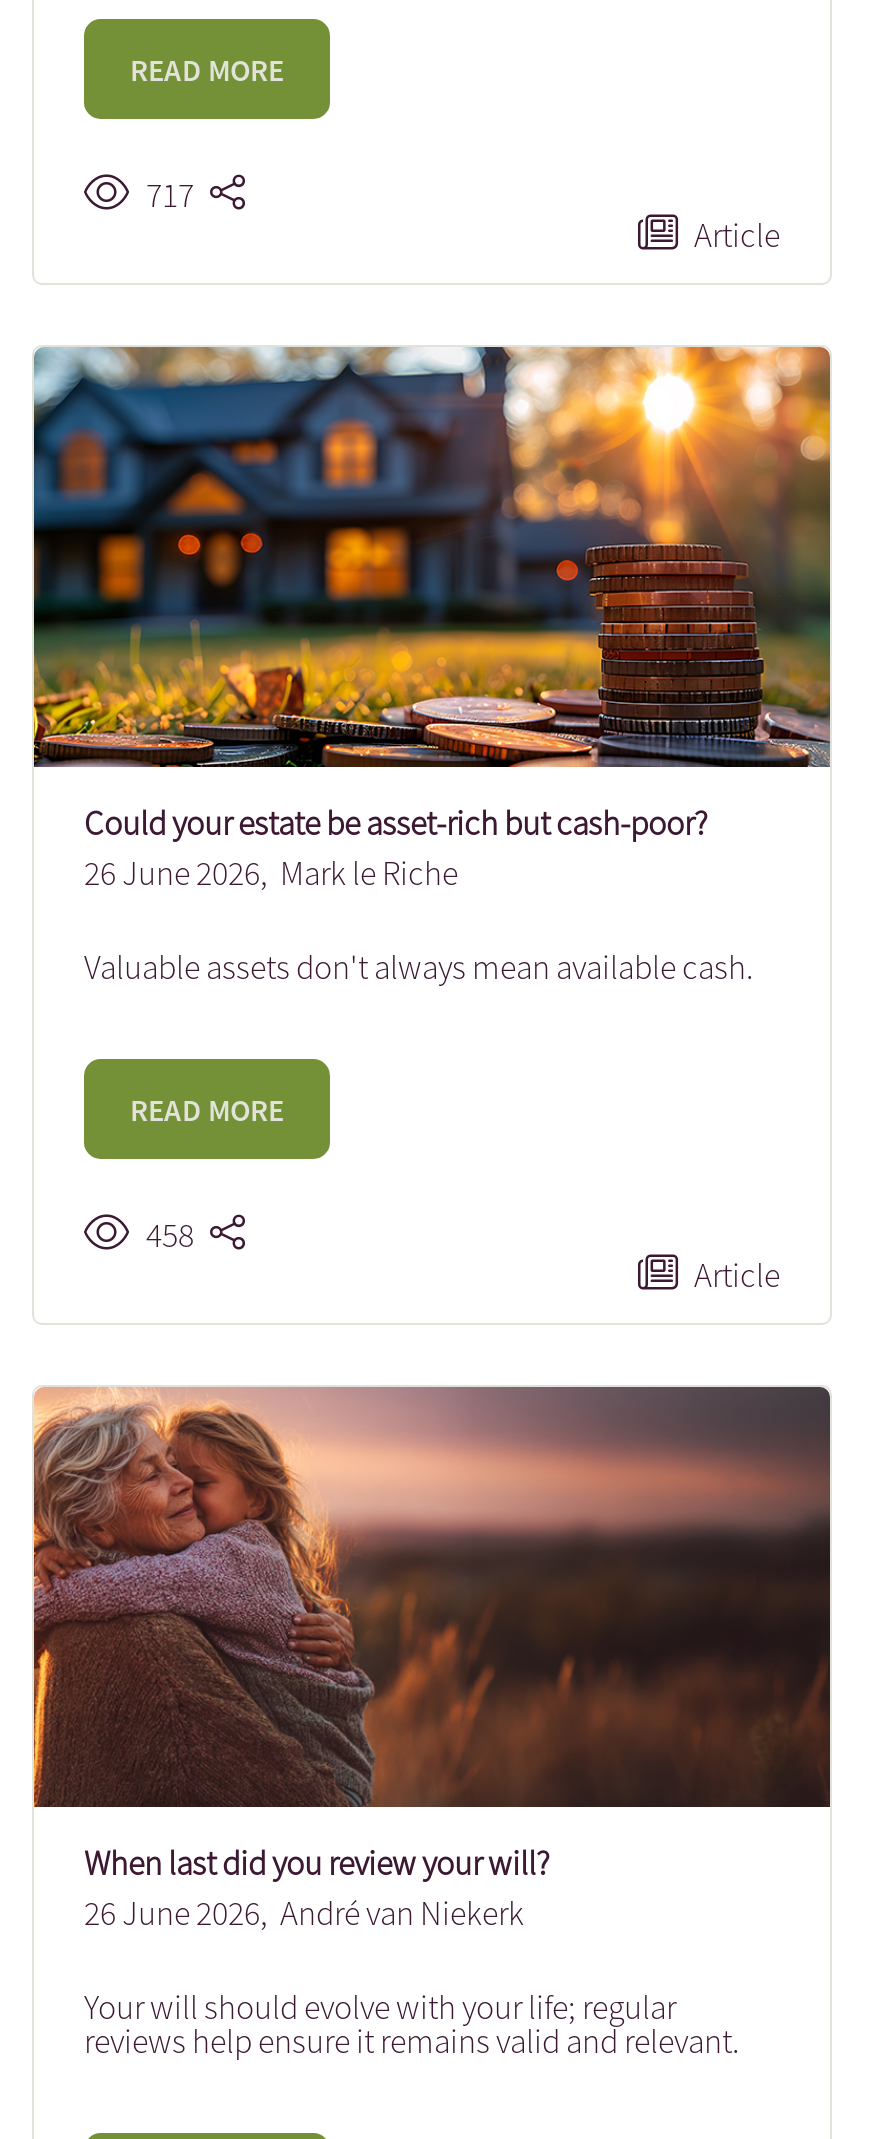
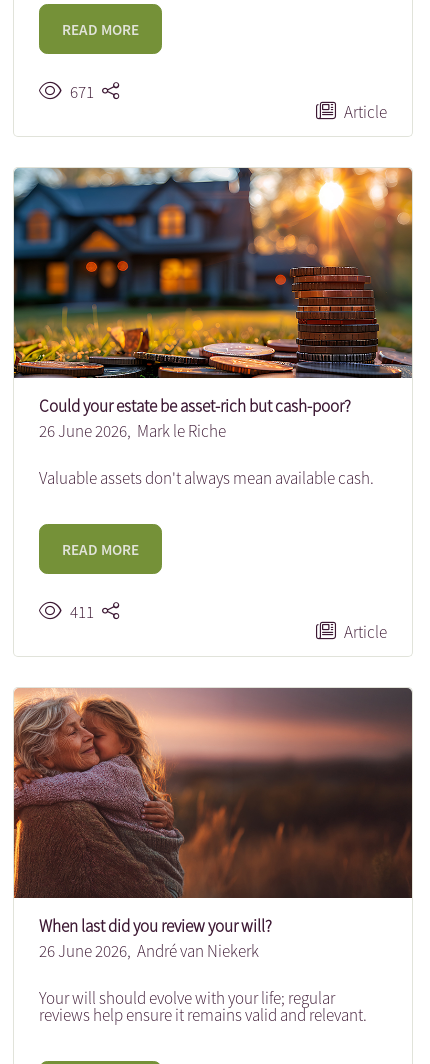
[146,173,194,217] 717 -> [70,81,94,103] 671
[146,1213,194,1257] 458 -> [70,601,94,623] 411

